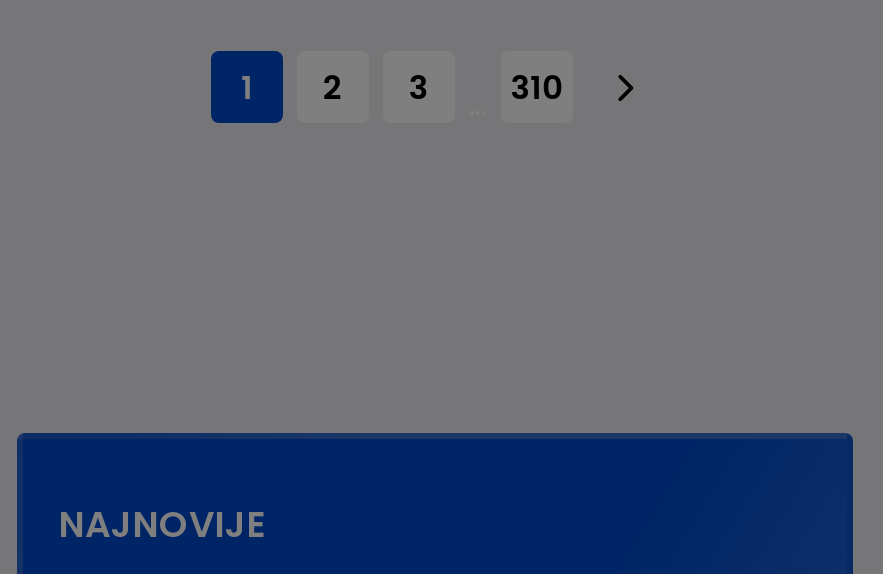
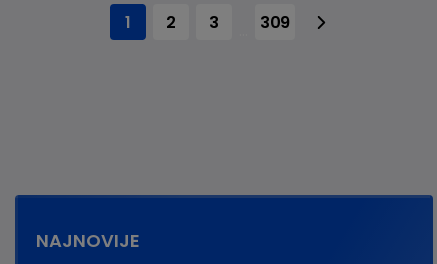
[241,64,563,127] 1 2 3 ... 310 -> [125,11,290,42] 1 2 3 ... 309

